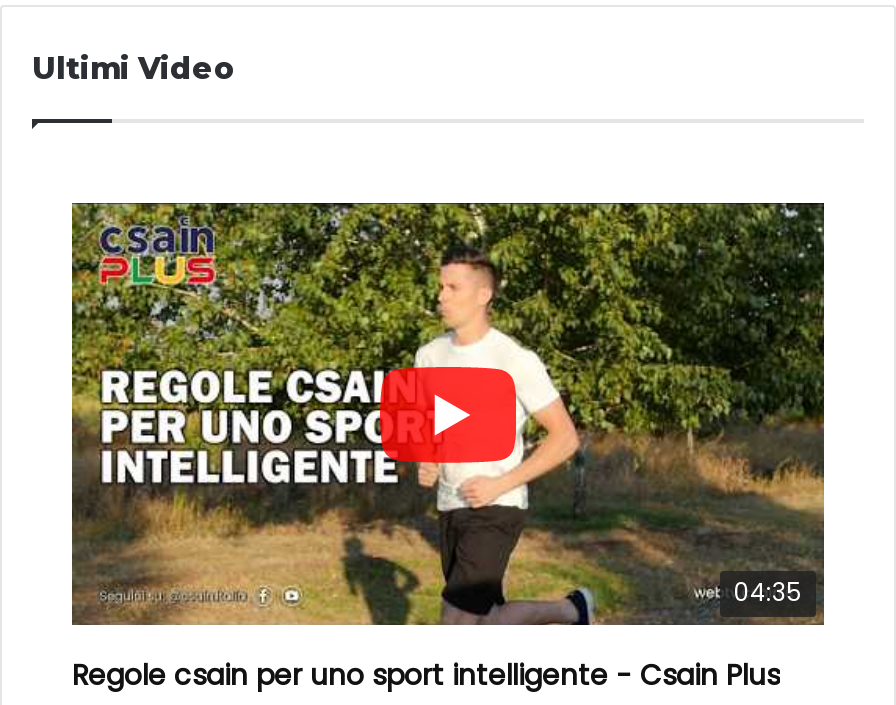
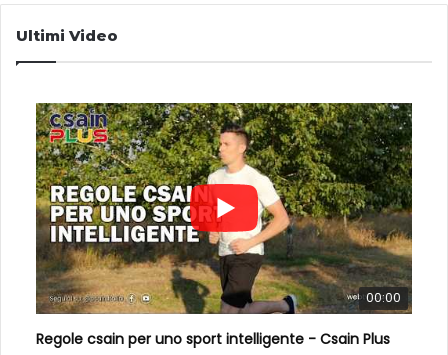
[734,575,802,609] 04:35 -> [366,289,401,306] 00:00

